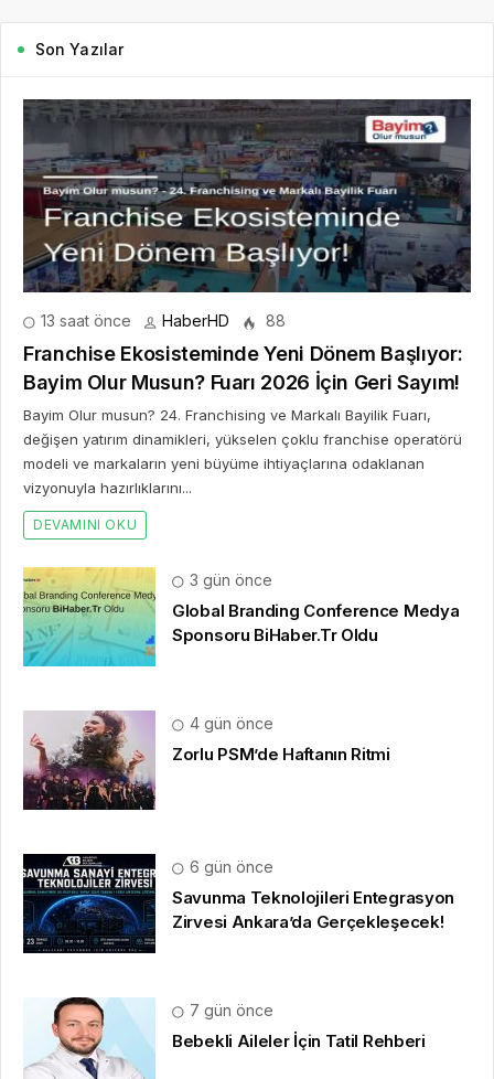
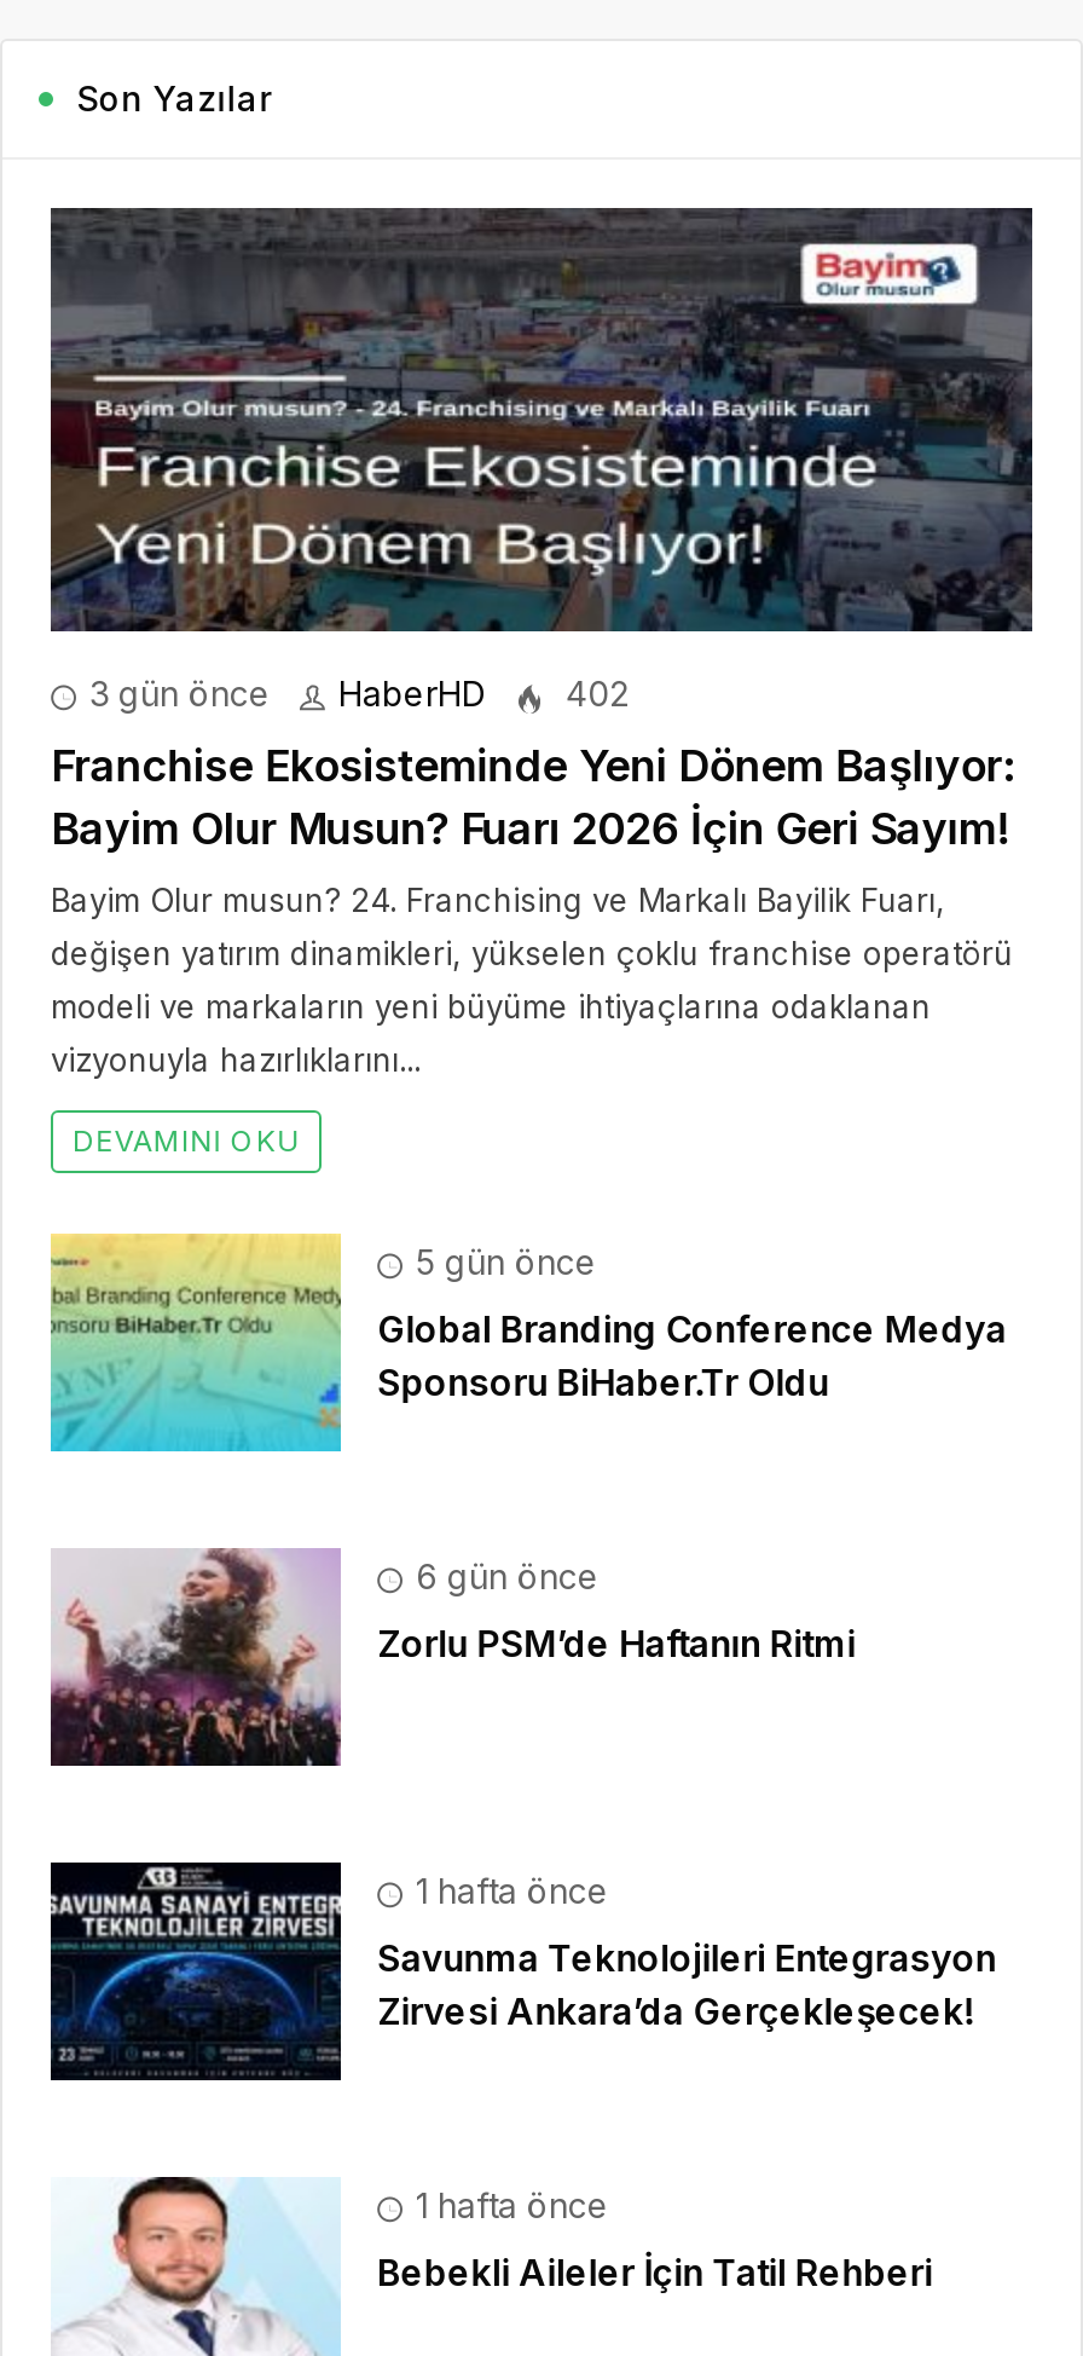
[36,312,131,330] 13 saat önce -> [80,674,271,715] 3 gün önce
[261,312,286,330] 88 -> [556,674,629,715] 402
[185,571,272,590] 3 gün önce -> [406,1242,597,1283] 5 gün önce
[185,714,273,733] 4 gün önce -> [406,1557,600,1598] 6 gün önce
[185,858,273,877] 6 gün önce -> [406,1871,609,1912] 1 hafta önce
[185,1001,273,1020] 7 gün önce -> [406,2185,609,2227] 1 hafta önce

